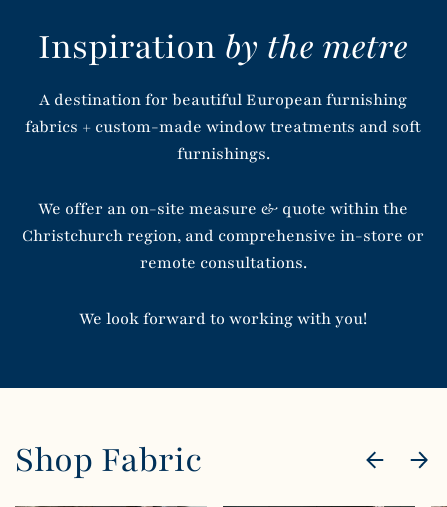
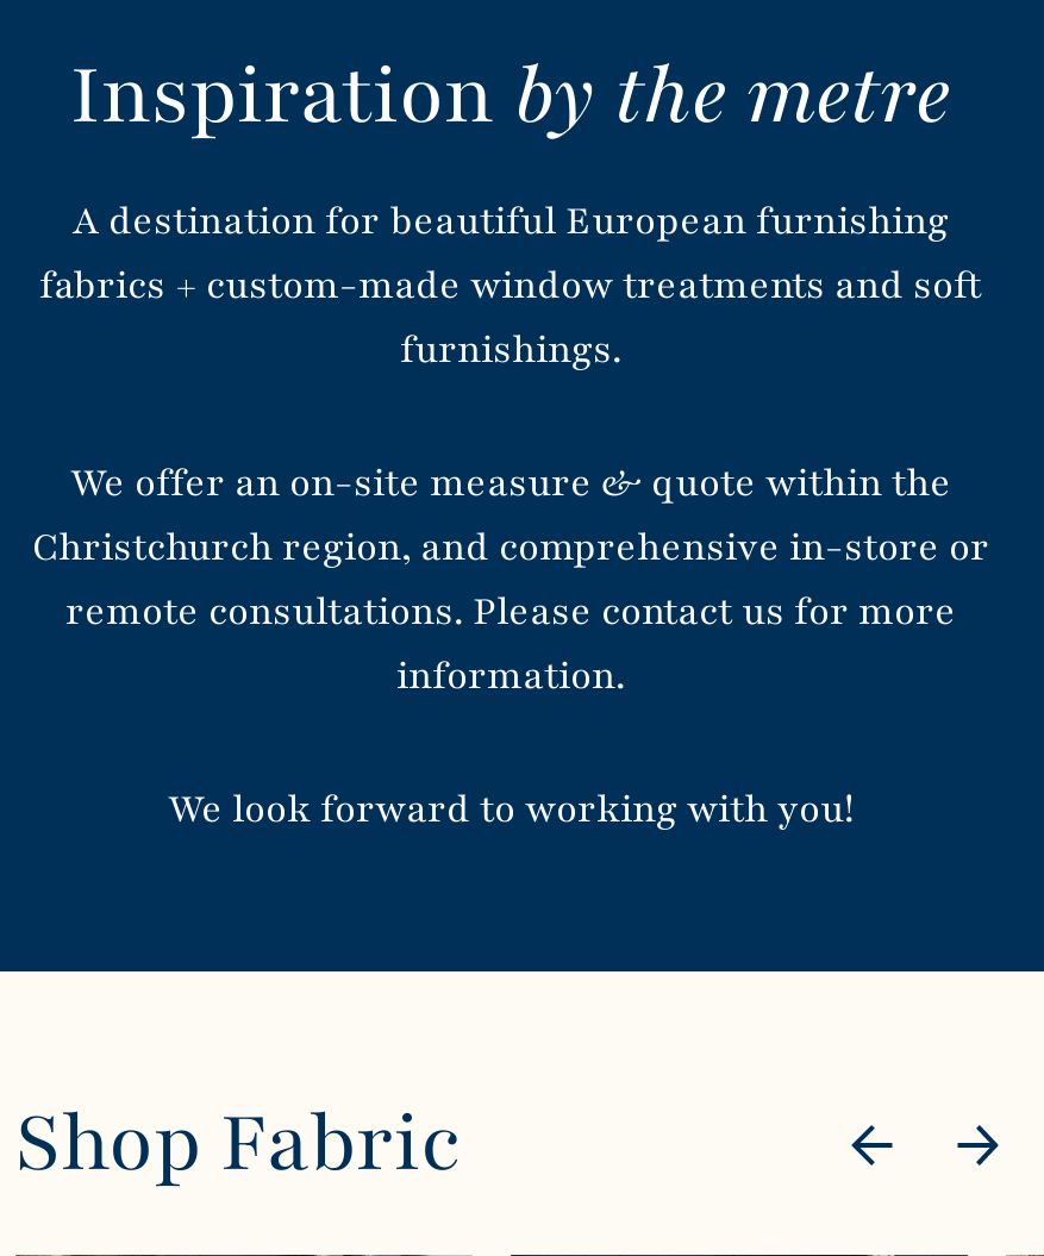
[139,252,306,274] remote consultations. -> [65,586,956,702] remote consultations. Please contact us for more | information.

